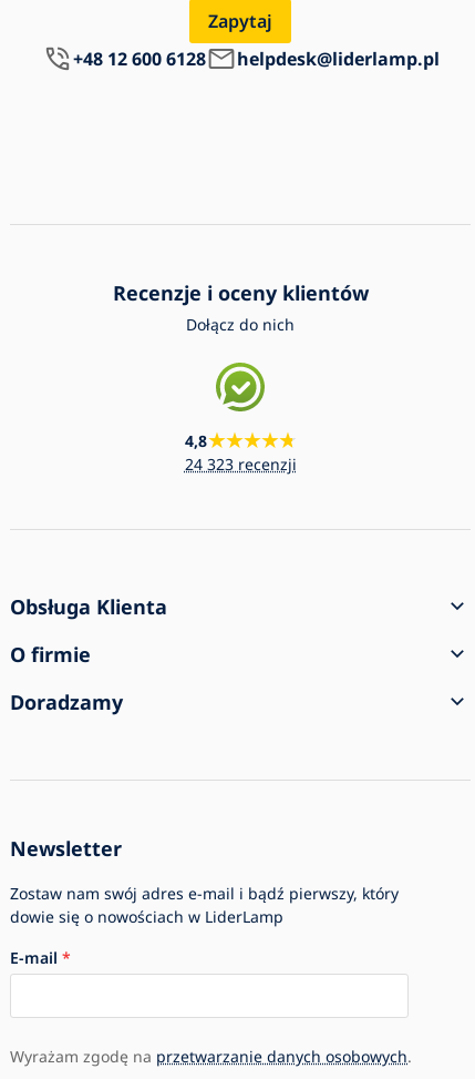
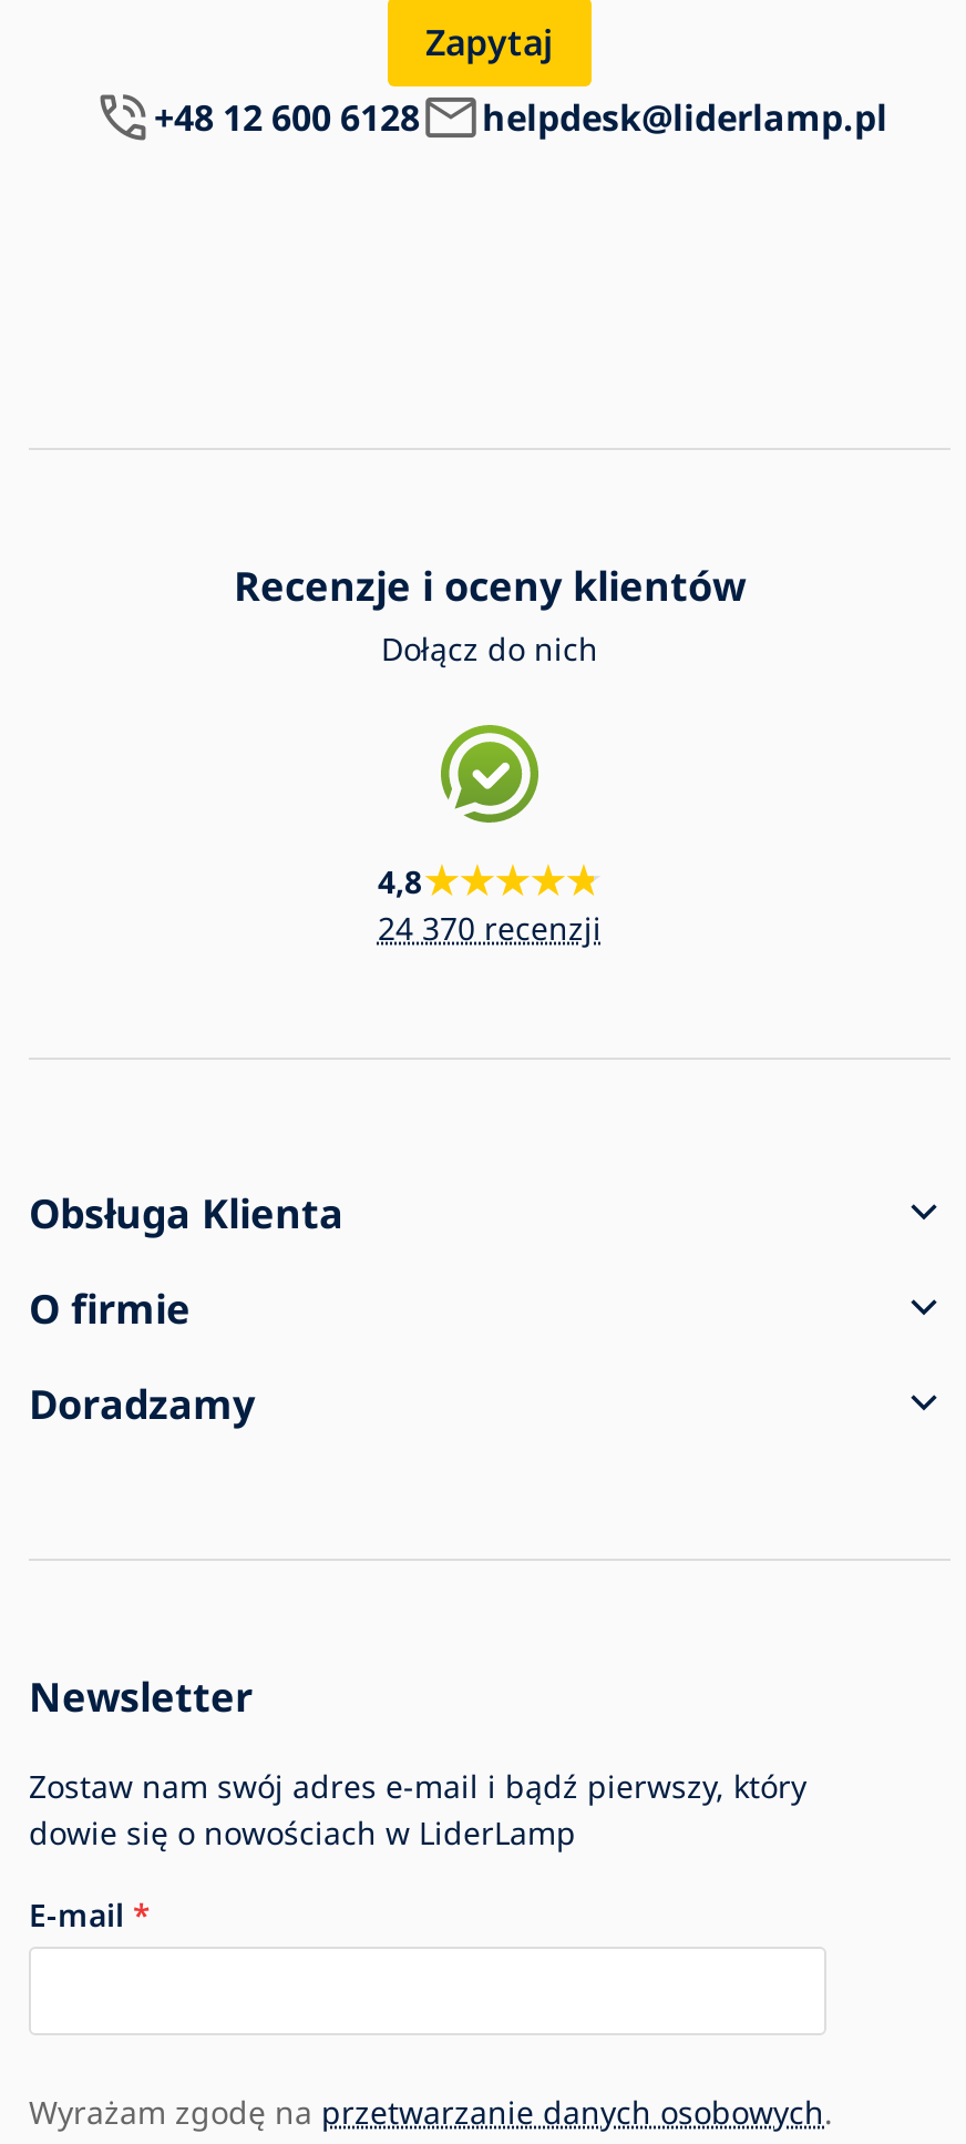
[184,453,296,474] 24 323 recenzji -> [378,906,602,949] 24 370 recenzji

